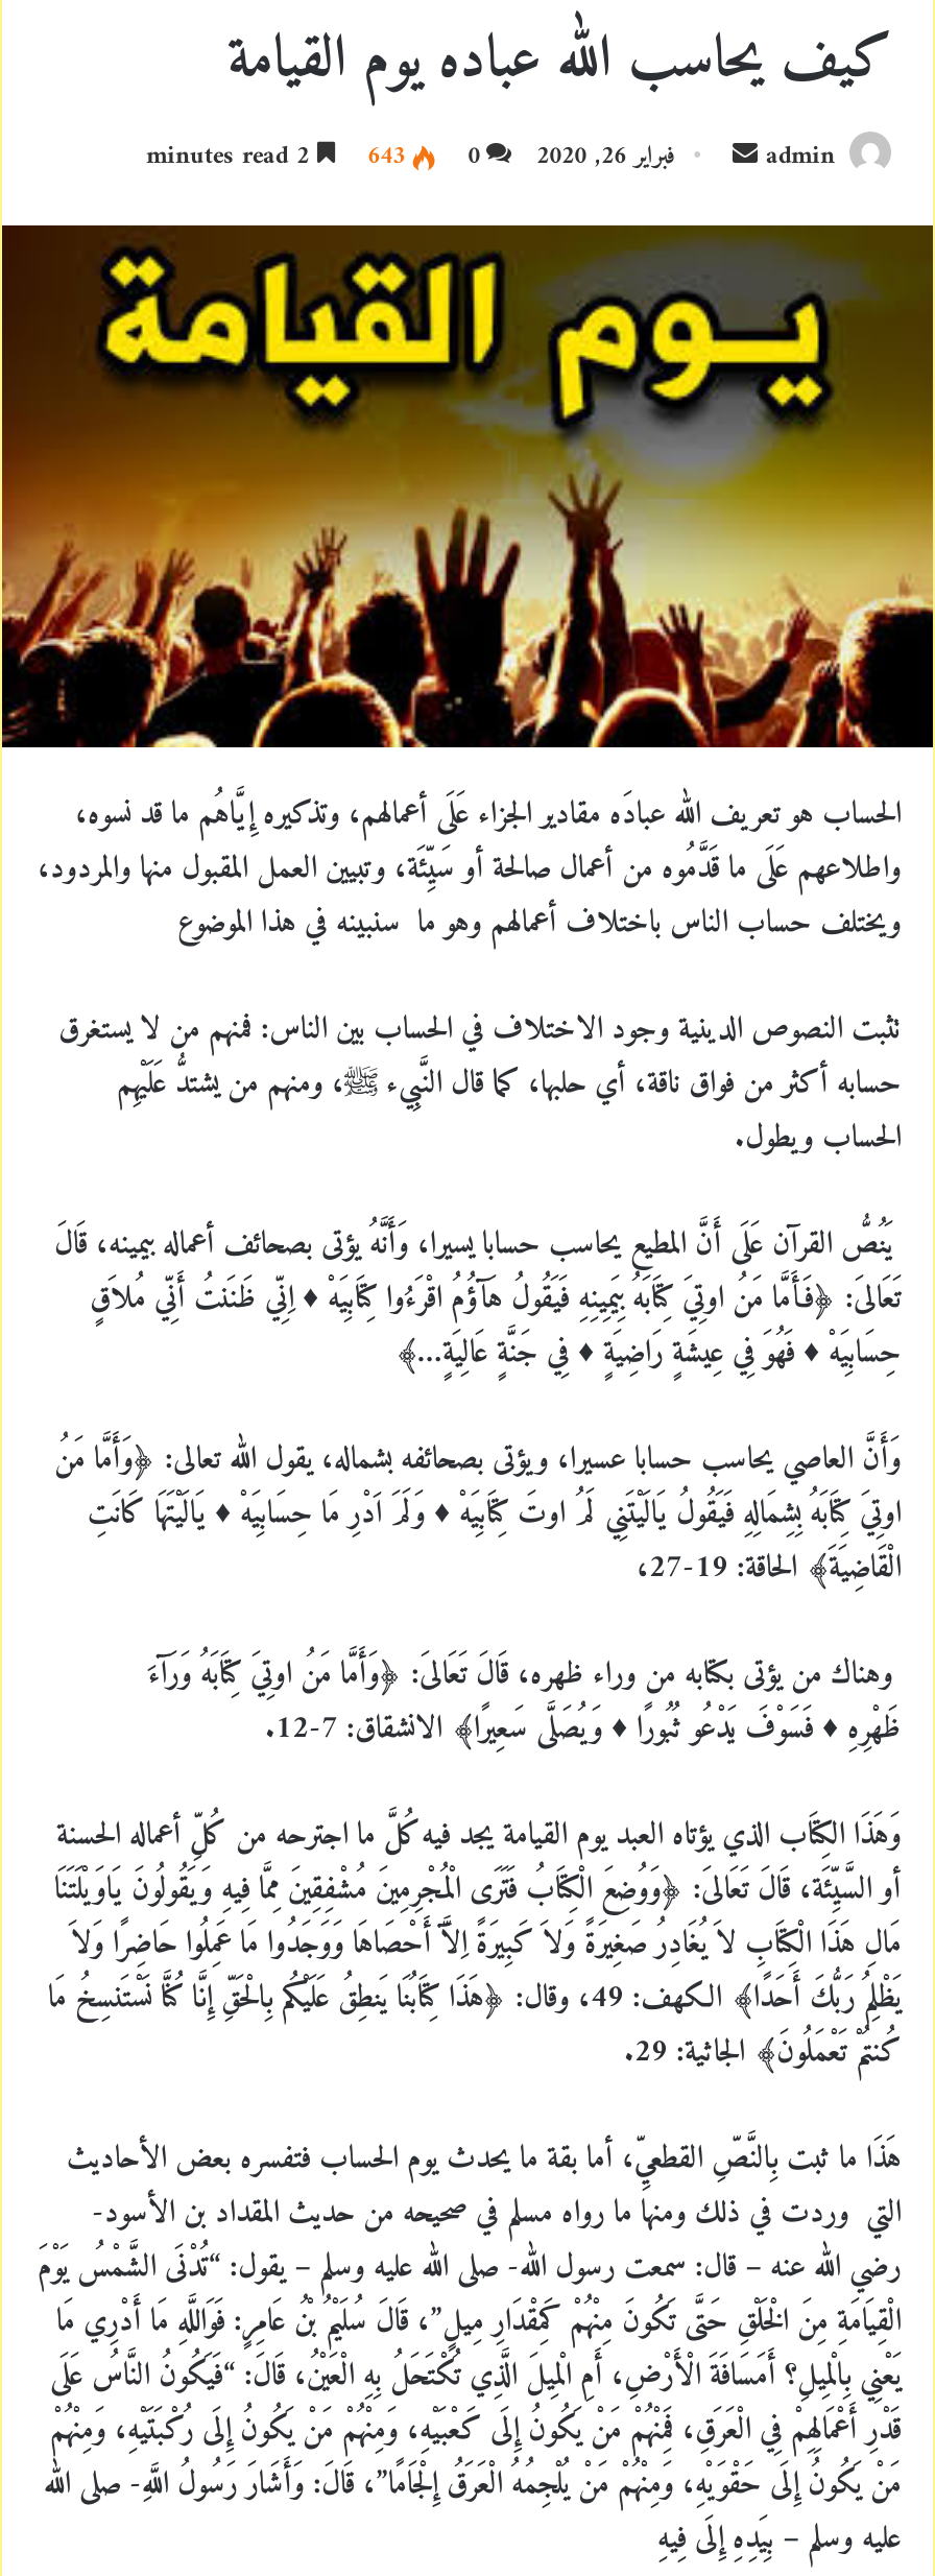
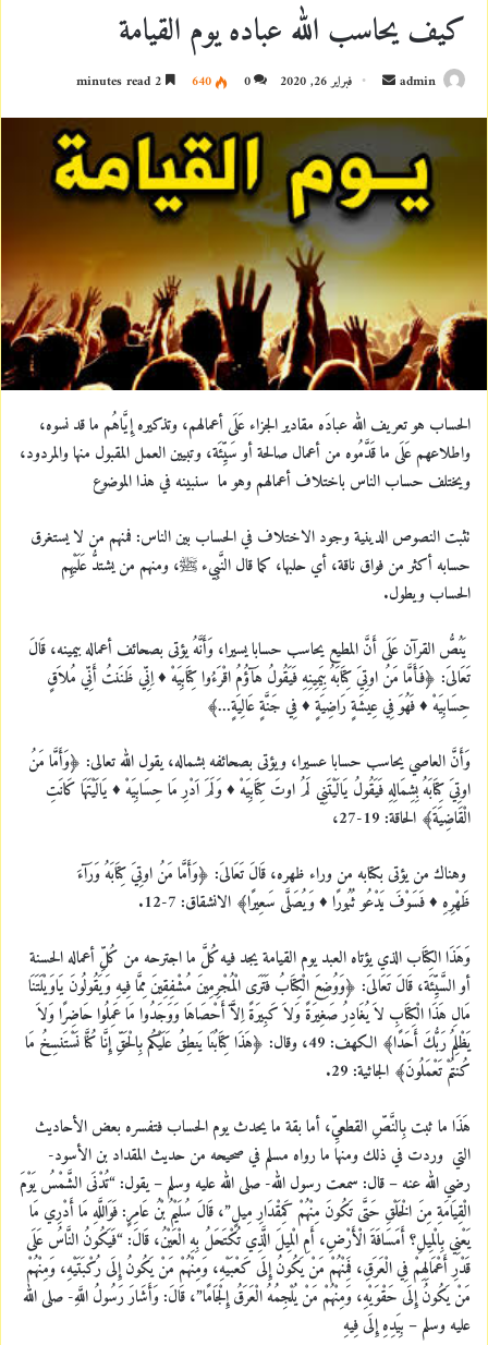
[367,136,405,180] 643 -> [192,71,211,94] 640

